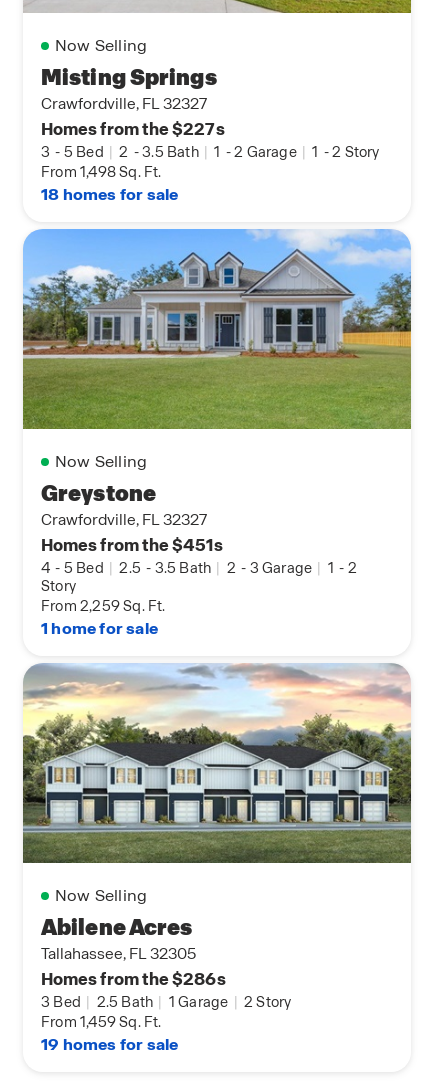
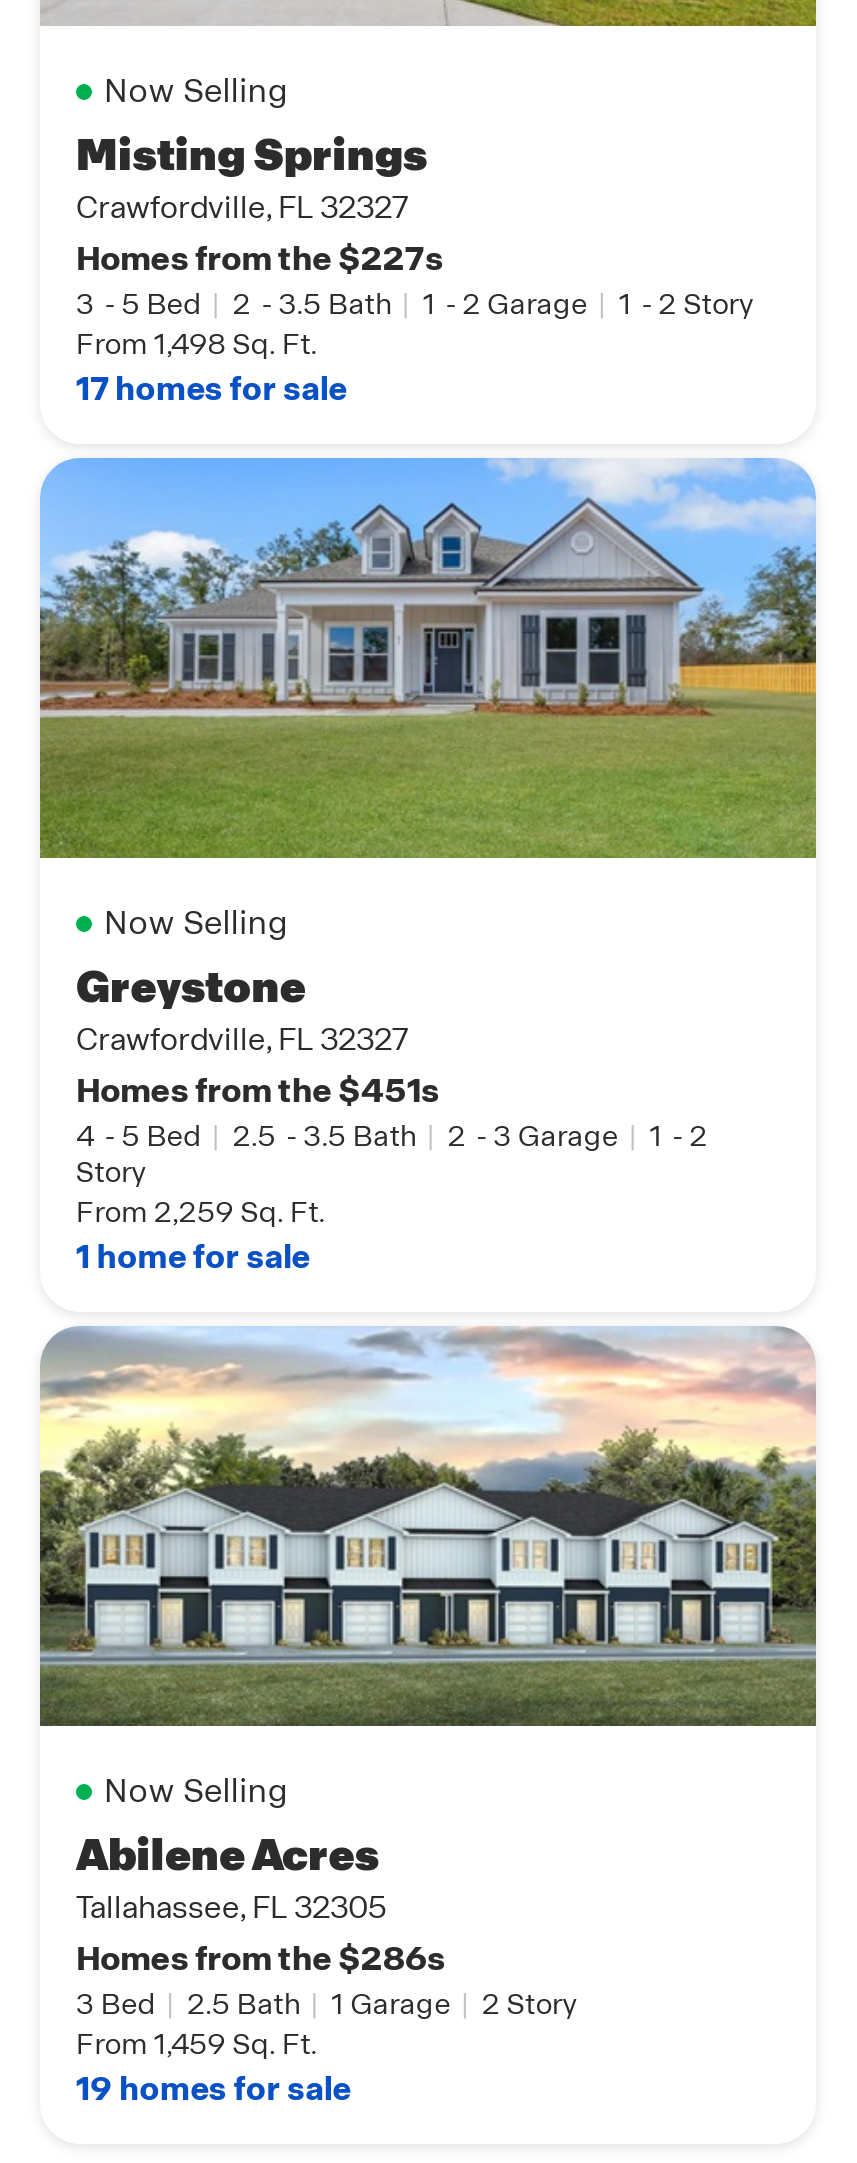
[41,184,178,205] 18 homes for sale -> [76,367,347,409] 17 homes for sale

